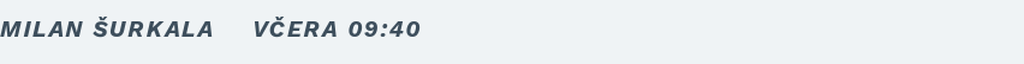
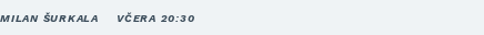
[0,16,422,42] MILAN ŠURKALA VČERA 09:40 -> [0,12,195,24] MILAN ŠURKALA VČERA 20:30

